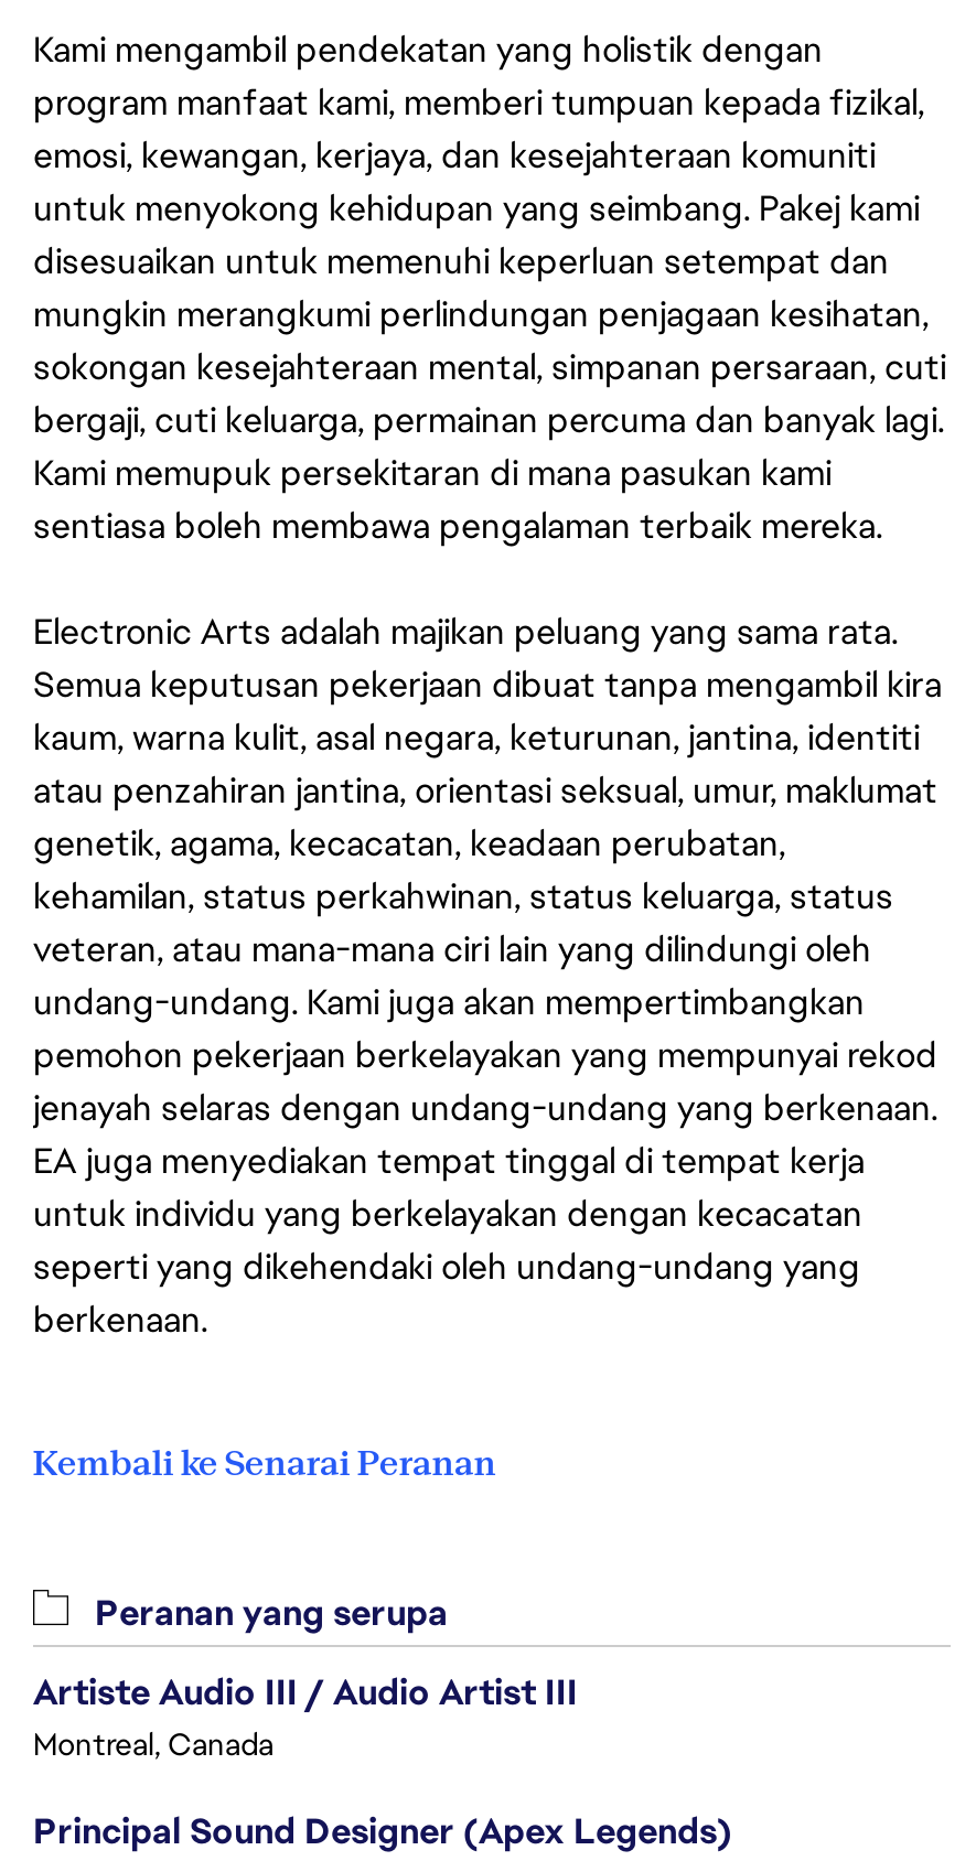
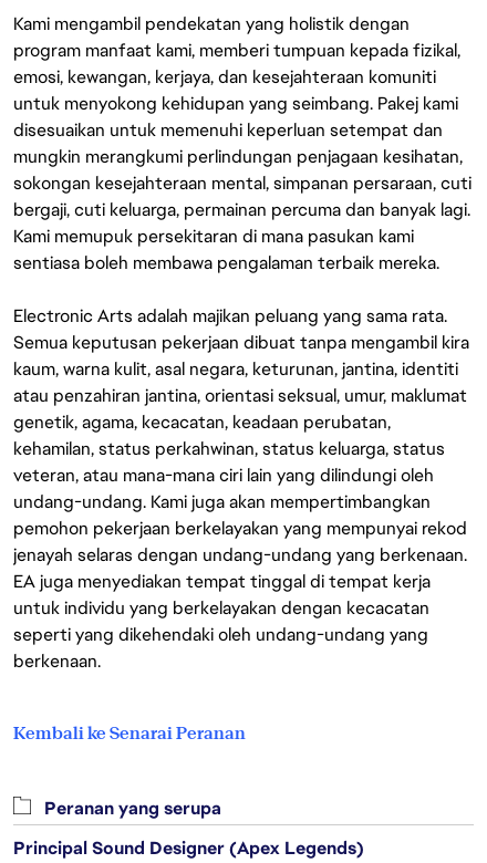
[33,1669,578,1764] Artiste Audio III / Audio Artist III | Montreal, Canada -> none

